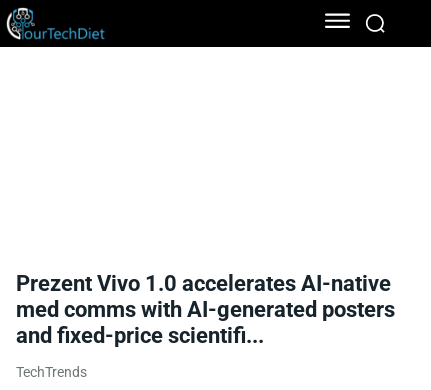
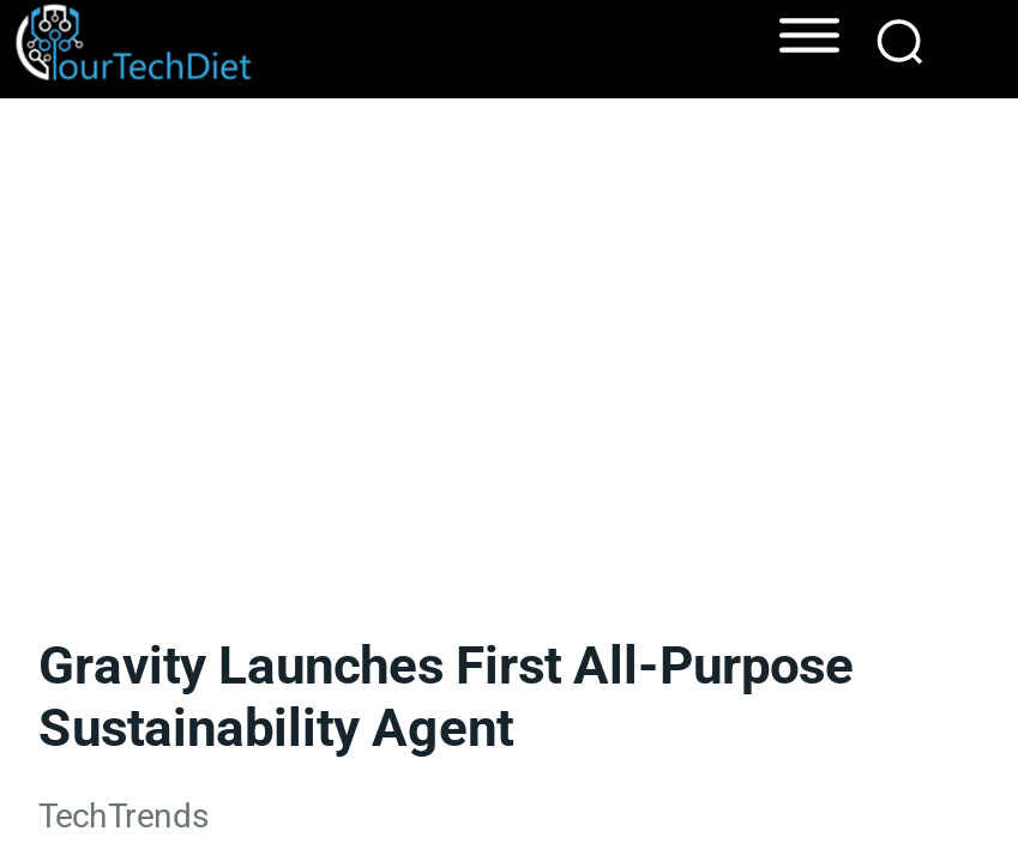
[16,271,395,348] Prezent Vivo 1.0 accelerates AI-native | med comms with AI-generated posters | and fixed-price scientifi... -> [38,636,854,758] Gravity Launches First All-Purpose | Sustainability Agent

